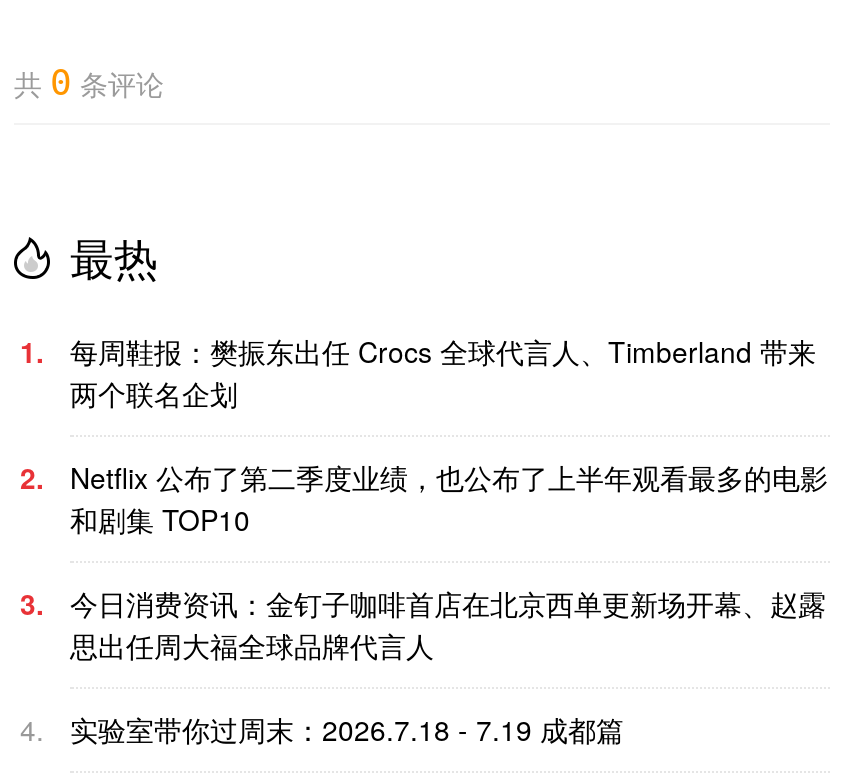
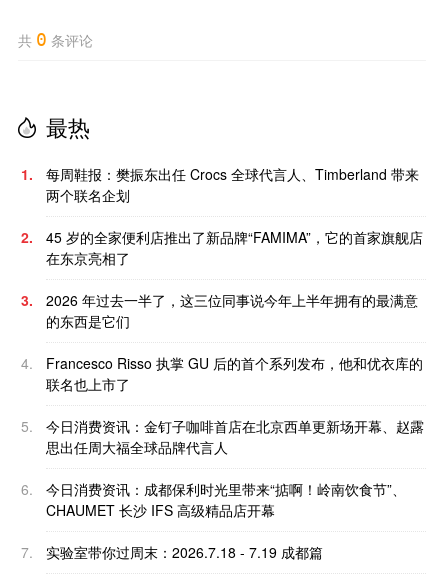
[70,458,828,540] Netflix 公布了第二季度业绩，也公布了上半年观看最多的电影 | 和剧集 TOP10 -> [46,227,423,268] 45 岁的全家便利店推出了新品牌“FAMIMA”，它的首家旗舰店 | 在东京亮相了
none -> [21,290,423,436] 2026 年过去一半了，这三位同事说今年上半年拥有的最满意 | 的东西是它们 | 4. | Francesco Risso 执掌 GU 后的首个系列发布，他和优衣库的 | 联名也上市了 | 5.
[20,710,44,750] 4. -> [21,479,406,562] 6. | 今日消费资讯：成都保利时光里带来“掂啊！岭南饮食节”、 | CHAUMET 长沙 IFS 高级精品店开幕 | 7.

